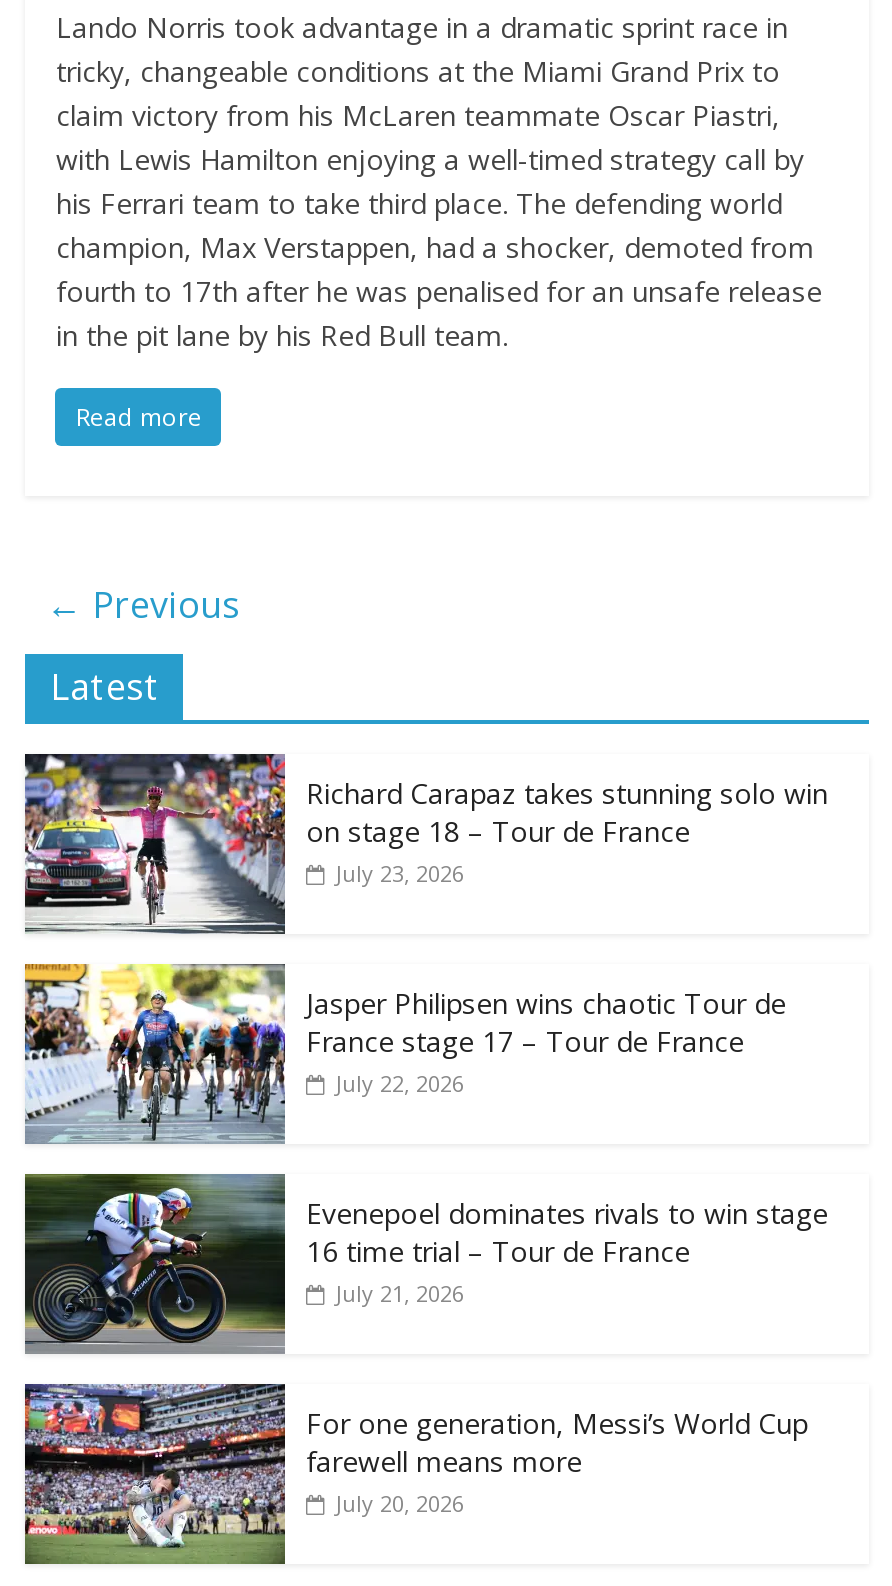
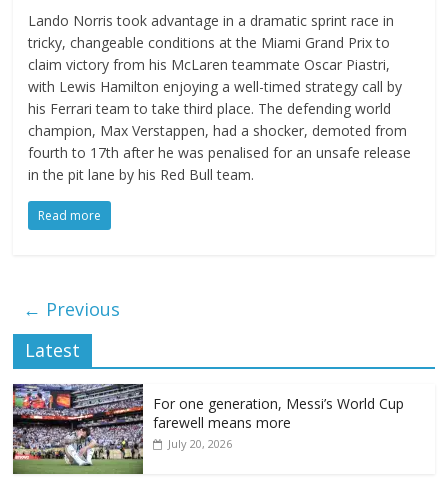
[23,752,828,934] [image] | Richard Carapaz takes stunning solo win | on stage 18 – Tour de France | July 23, 2026 -> none
[23,962,786,1146] [image] | Jasper Philipsen wins chaotic Tour de | France stage 17 – Tour de France | July 22, 2026 -> none
[23,1172,828,1354] [image] | Evenepoel dominates rivals to win stage | 16 time trial – Tour de France | July 21, 2026 -> none

